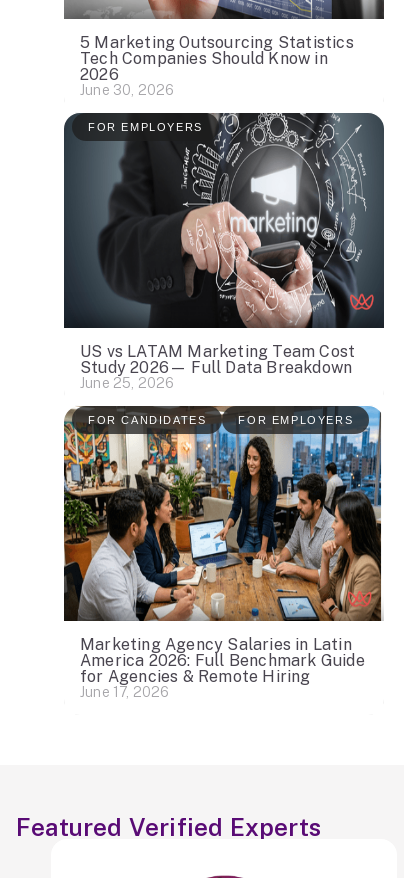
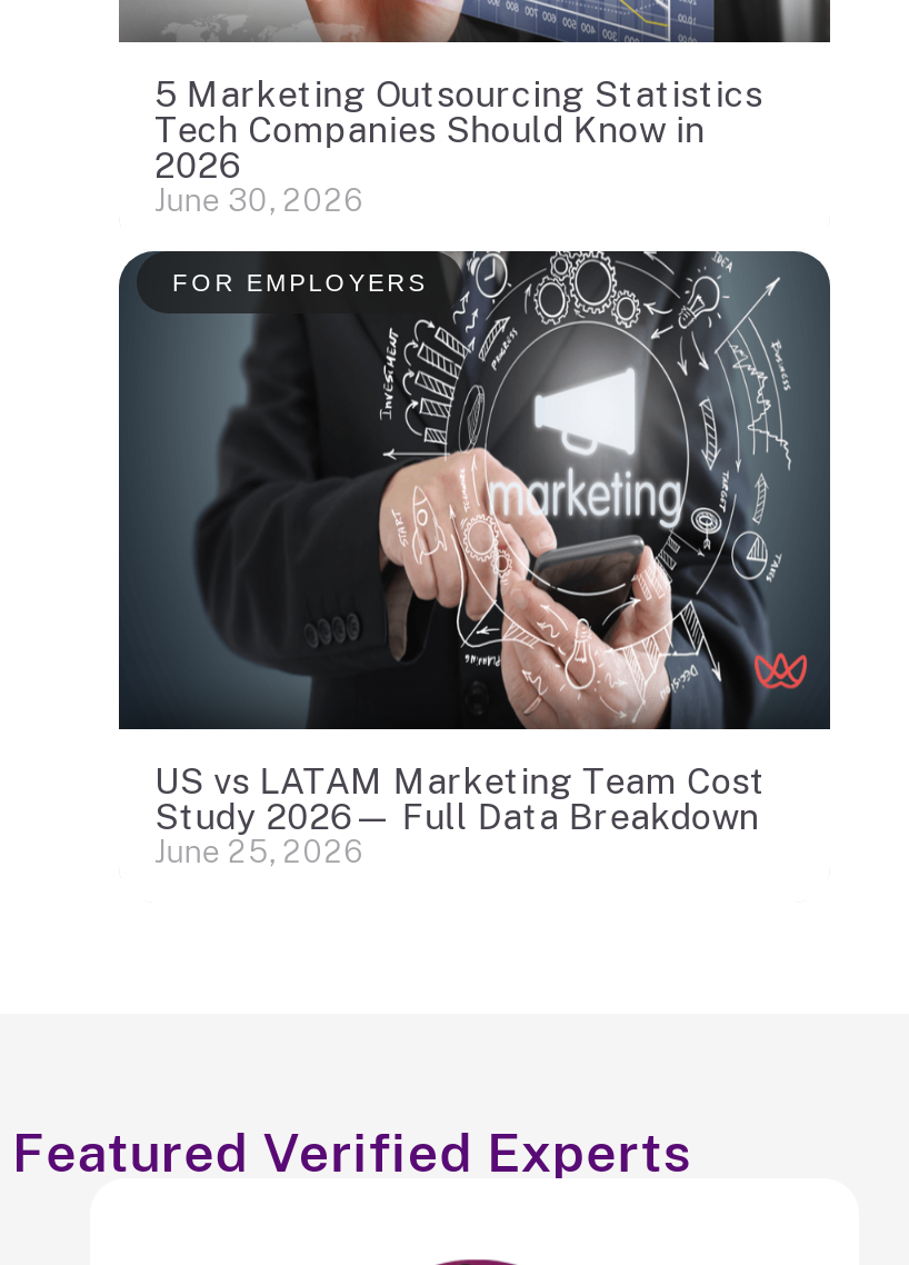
[63,405,384,628] [image] | FOR CANDIDATES | FOR EMPLOYERS -> none
[80,635,365,700] Marketing Agency Salaries in Latin | America 2026: Full Benchmark Guide | for Agencies & Remote Hiring | June 17, 2026 -> none

